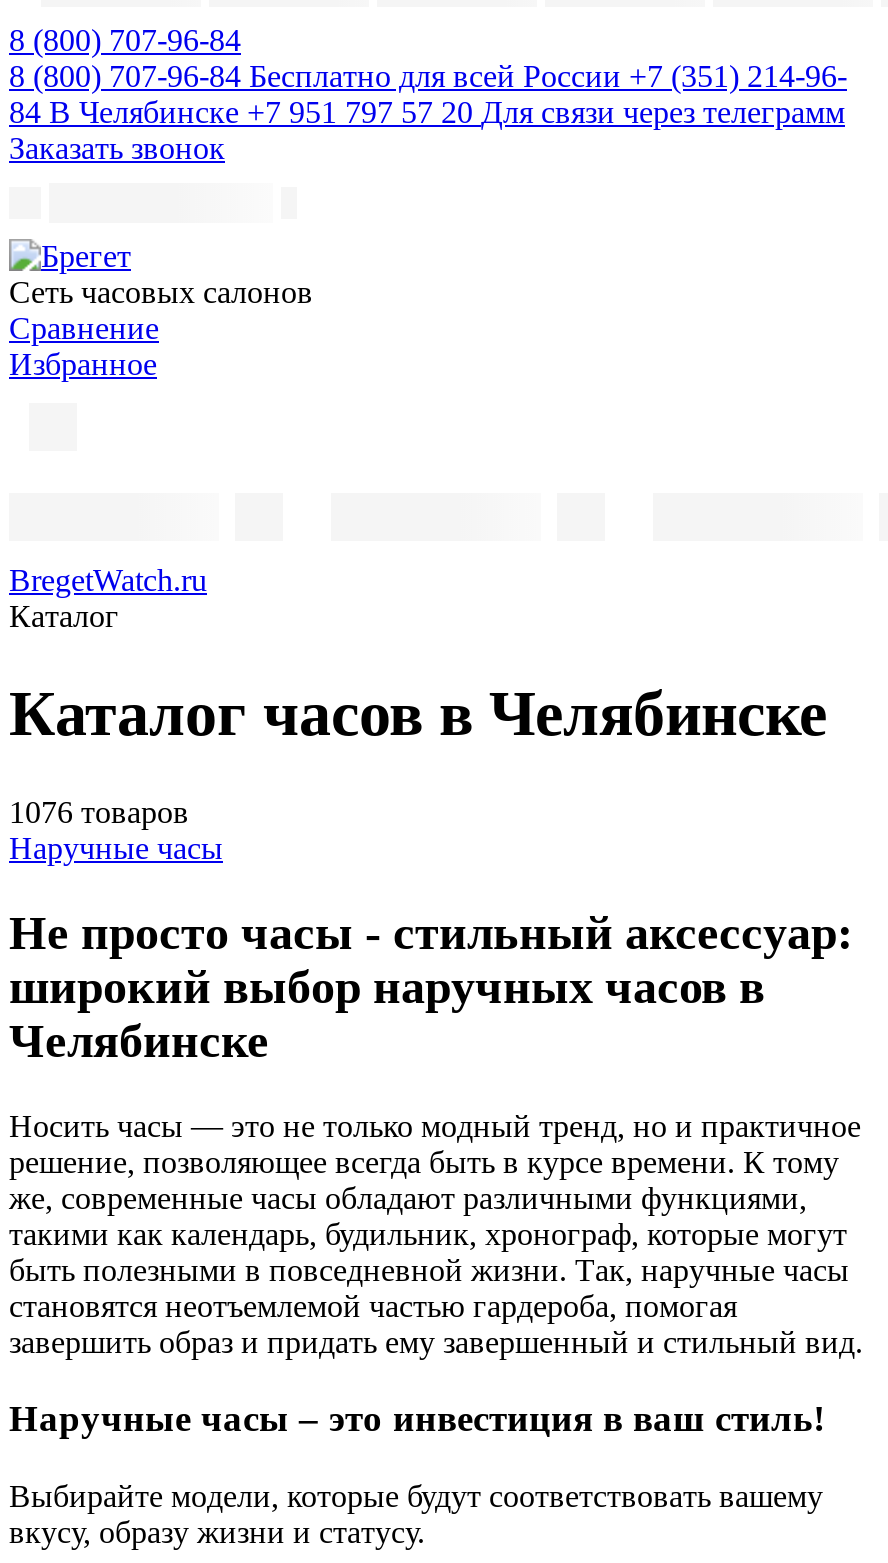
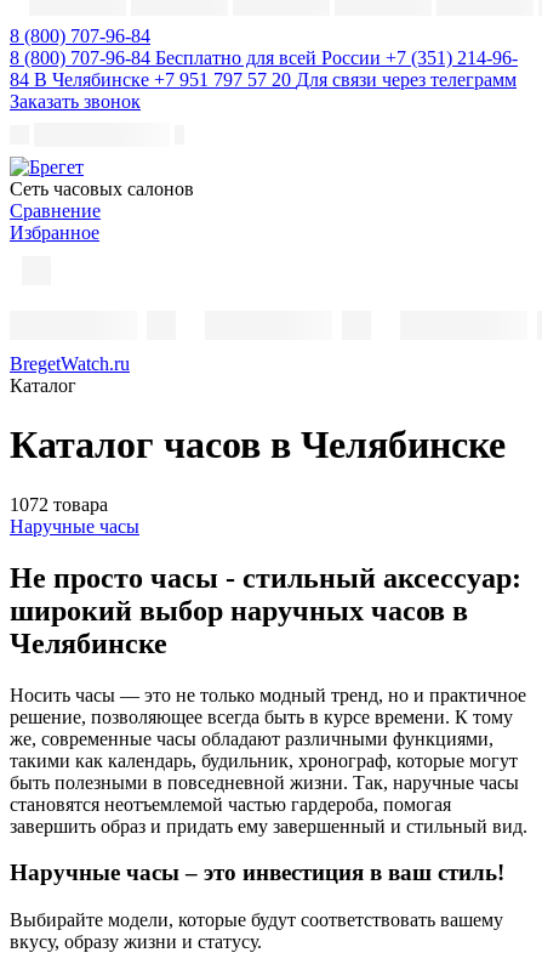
[9,795,189,829] 1076 товаров -> [10,494,108,515] 1072 товара

